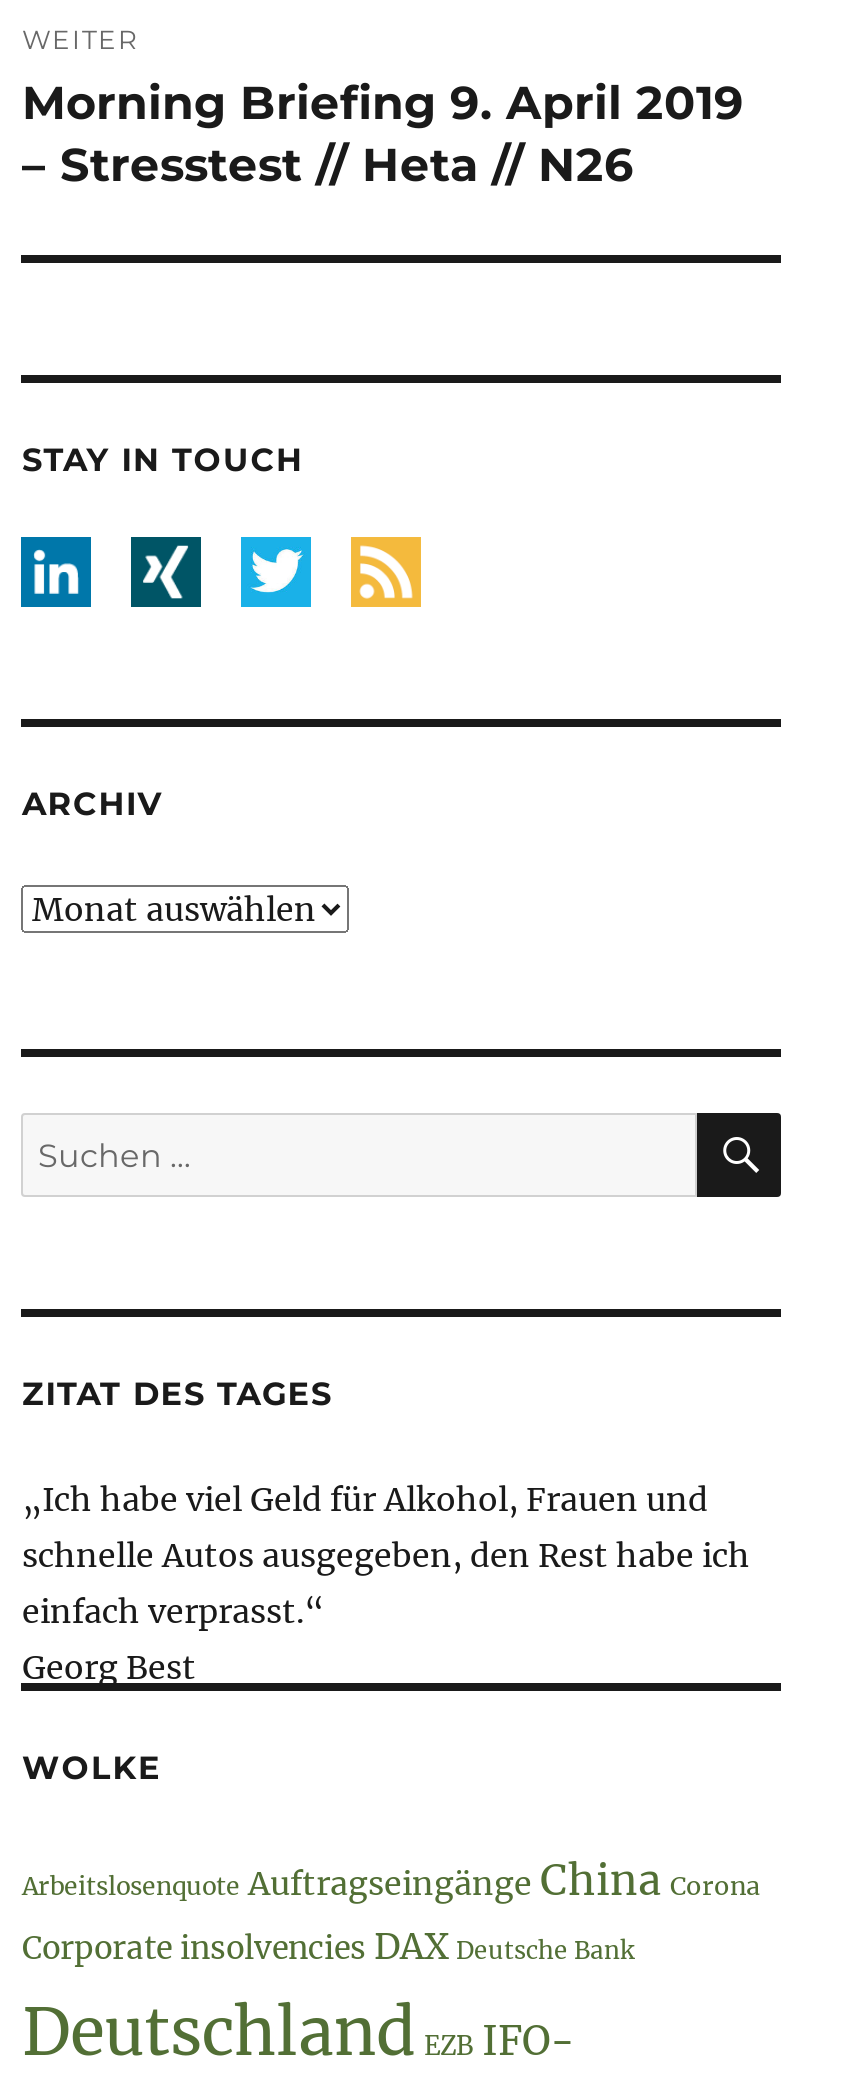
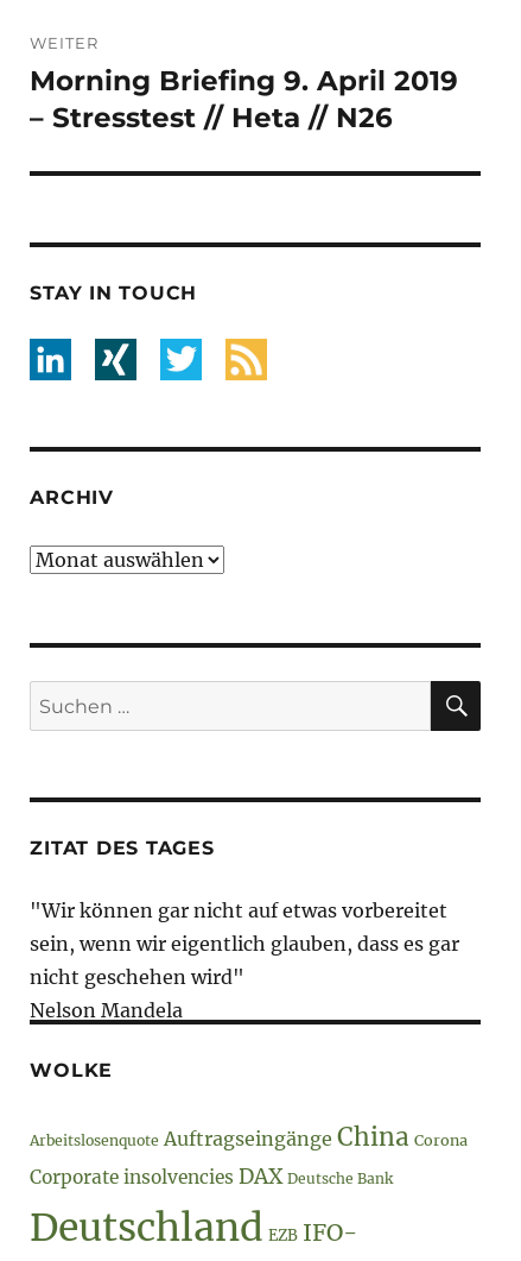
[22,1479,750,1687] „Ich habe viel Geld für Alkohol, Frauen und | schnelle Autos ausgegeben, den Rest habe ich | einfach verprasst.“ | Georg Best -> [30,899,460,1022] "Wir können gar nicht auf etwas vorbereitet | sein, wenn wir eigentlich glauben, dass es gar | nicht geschehen wird" | Nelson Mandela

